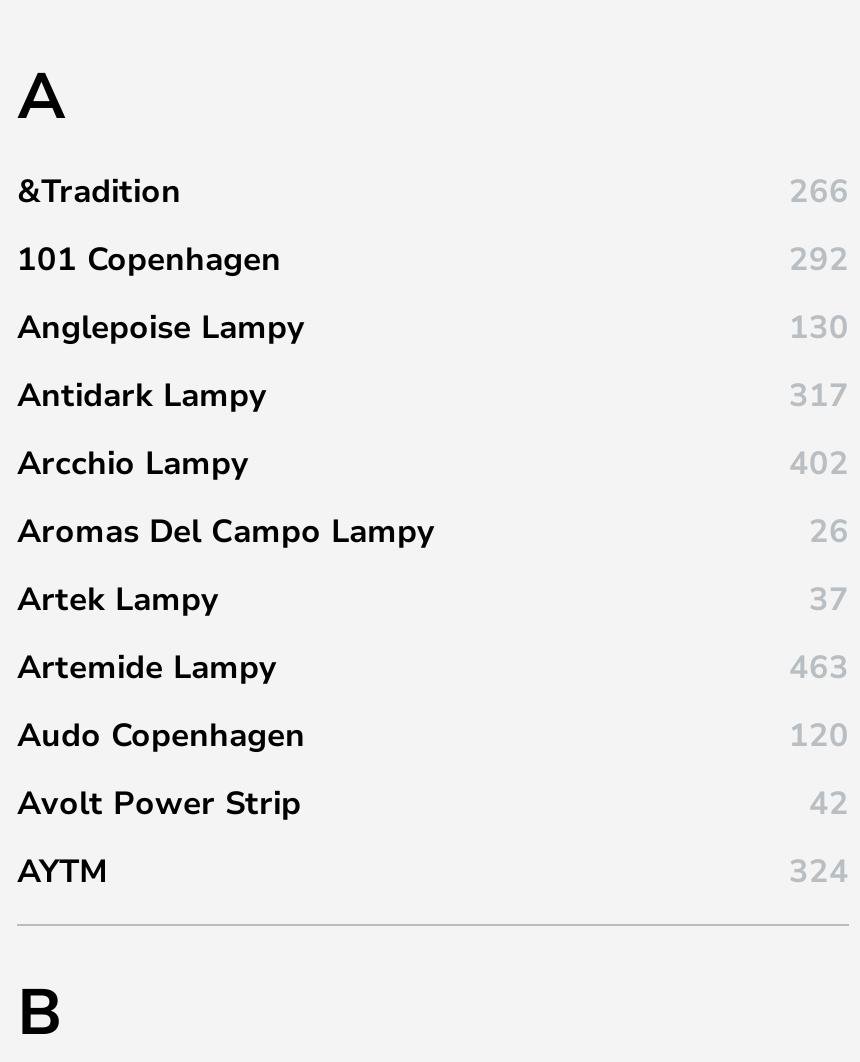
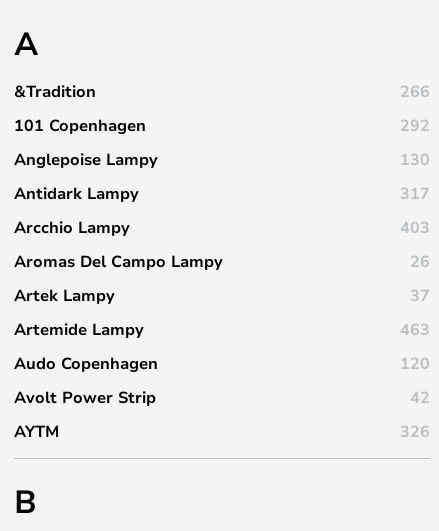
[789,440,849,484] 402 -> [400,216,430,238] 403
[789,848,849,892] 324 -> [400,420,430,442] 326

